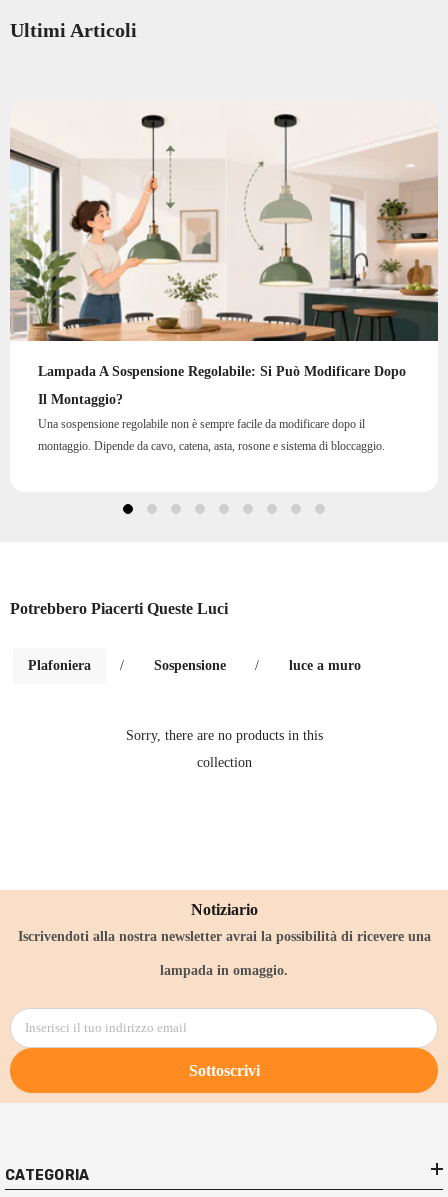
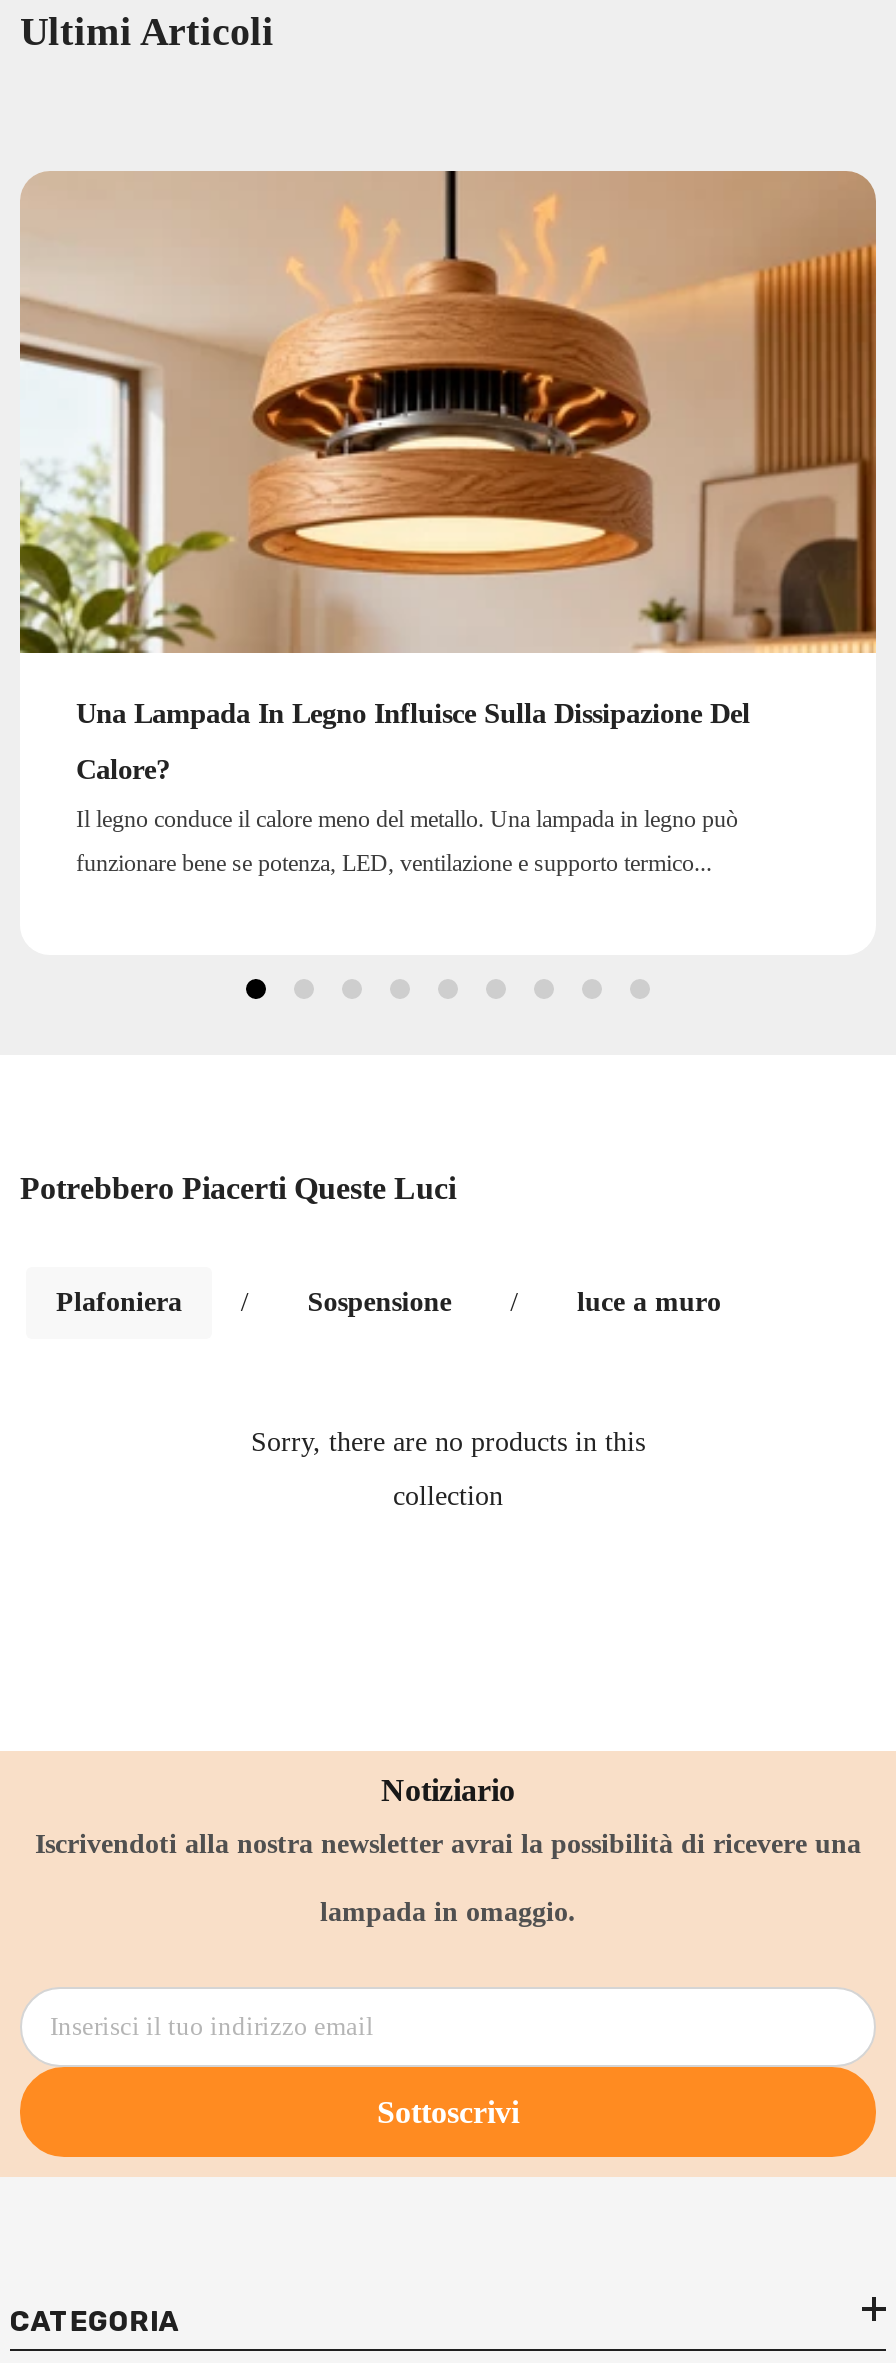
[9,100,439,379] [image] | Lampada A Sospensione Regolabile: Si Può Modificare Dopo -> [18,169,878,729] [image] | Una Lampada In Legno Influisce Sulla Dissipazione Del
[38,391,123,407] Il Montaggio? -> [76,753,170,785] Calore?
[38,417,365,431] Una sospensione regolabile non è sempre facile da modificare dopo il -> [76,805,738,833] Il legno conduce il calore meno del metallo. Una lampada in legno può
[38,439,385,453] montaggio. Dipende da cavo, catena, asta, rosone e sistema di bloccaggio. -> [76,849,712,877] funzionare bene se potenza, LED, ventilazione e supporto termico...

